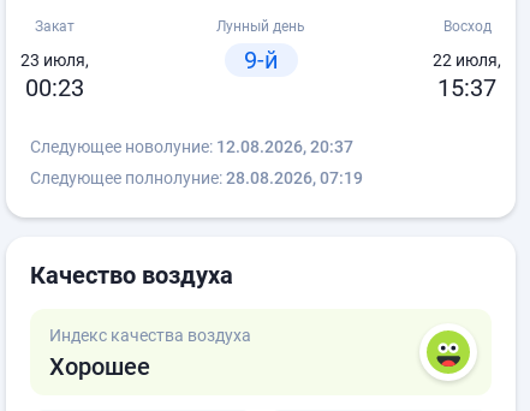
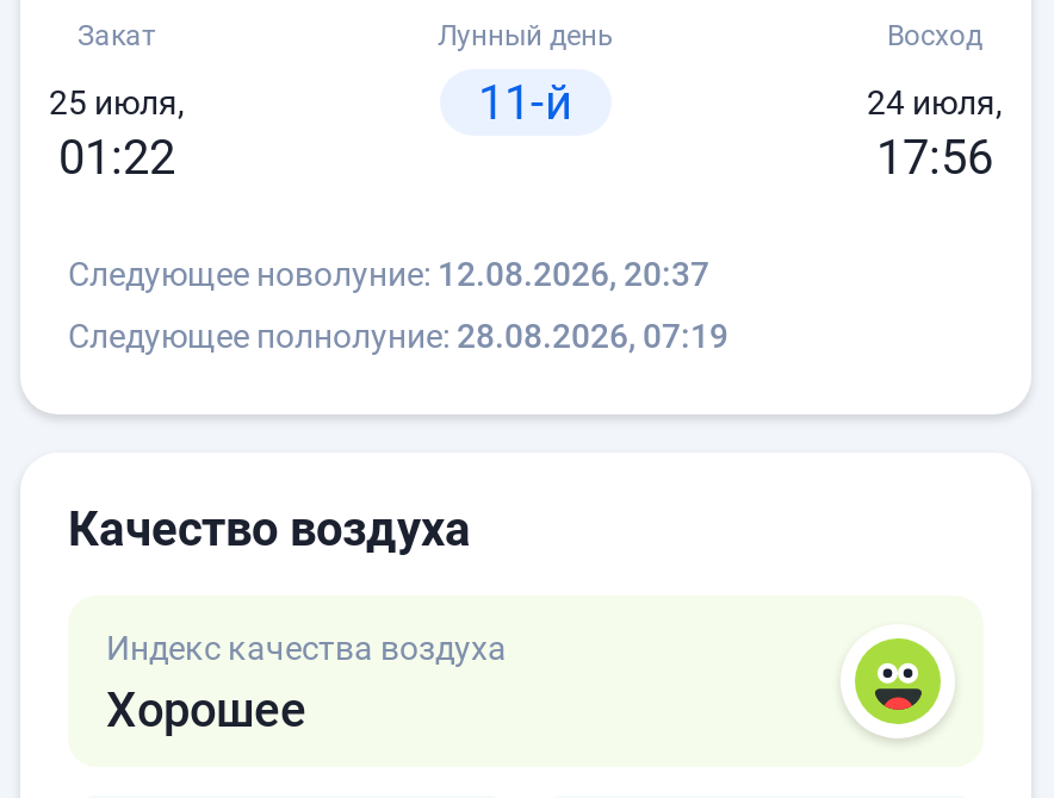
[20,50,89,70] 23 июля, -> [49,83,185,121] 25 июля,
[243,46,278,75] 9-й -> [478,74,573,131] 11-й
[433,50,501,70] 22 июля, -> [867,83,1003,121] 24 июля,
[25,73,84,102] 00:23 -> [58,129,175,186] 01:22
[437,73,496,102] 15:37 -> [876,129,993,186] 17:56

